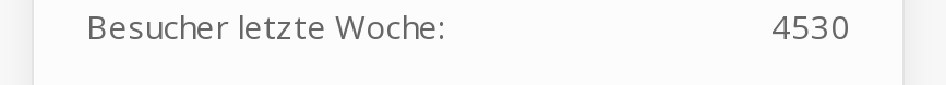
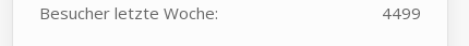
[771,4,850,48] 4530 -> [382,2,421,24] 4499

